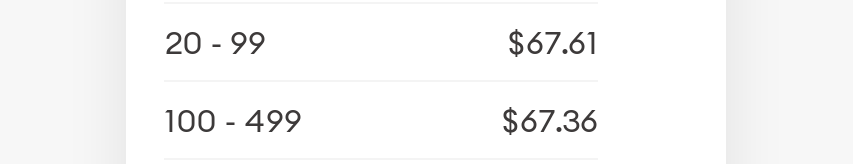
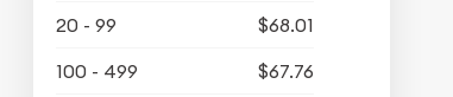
[508,22,598,62] $67.61 -> [258,13,314,37] $68.01
[502,100,598,140] $67.36 -> [258,59,314,83] $67.76

